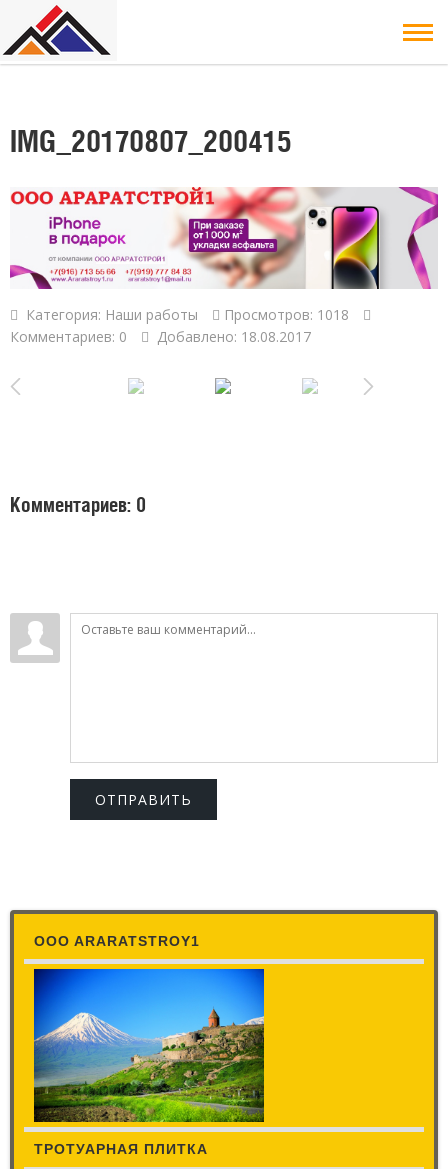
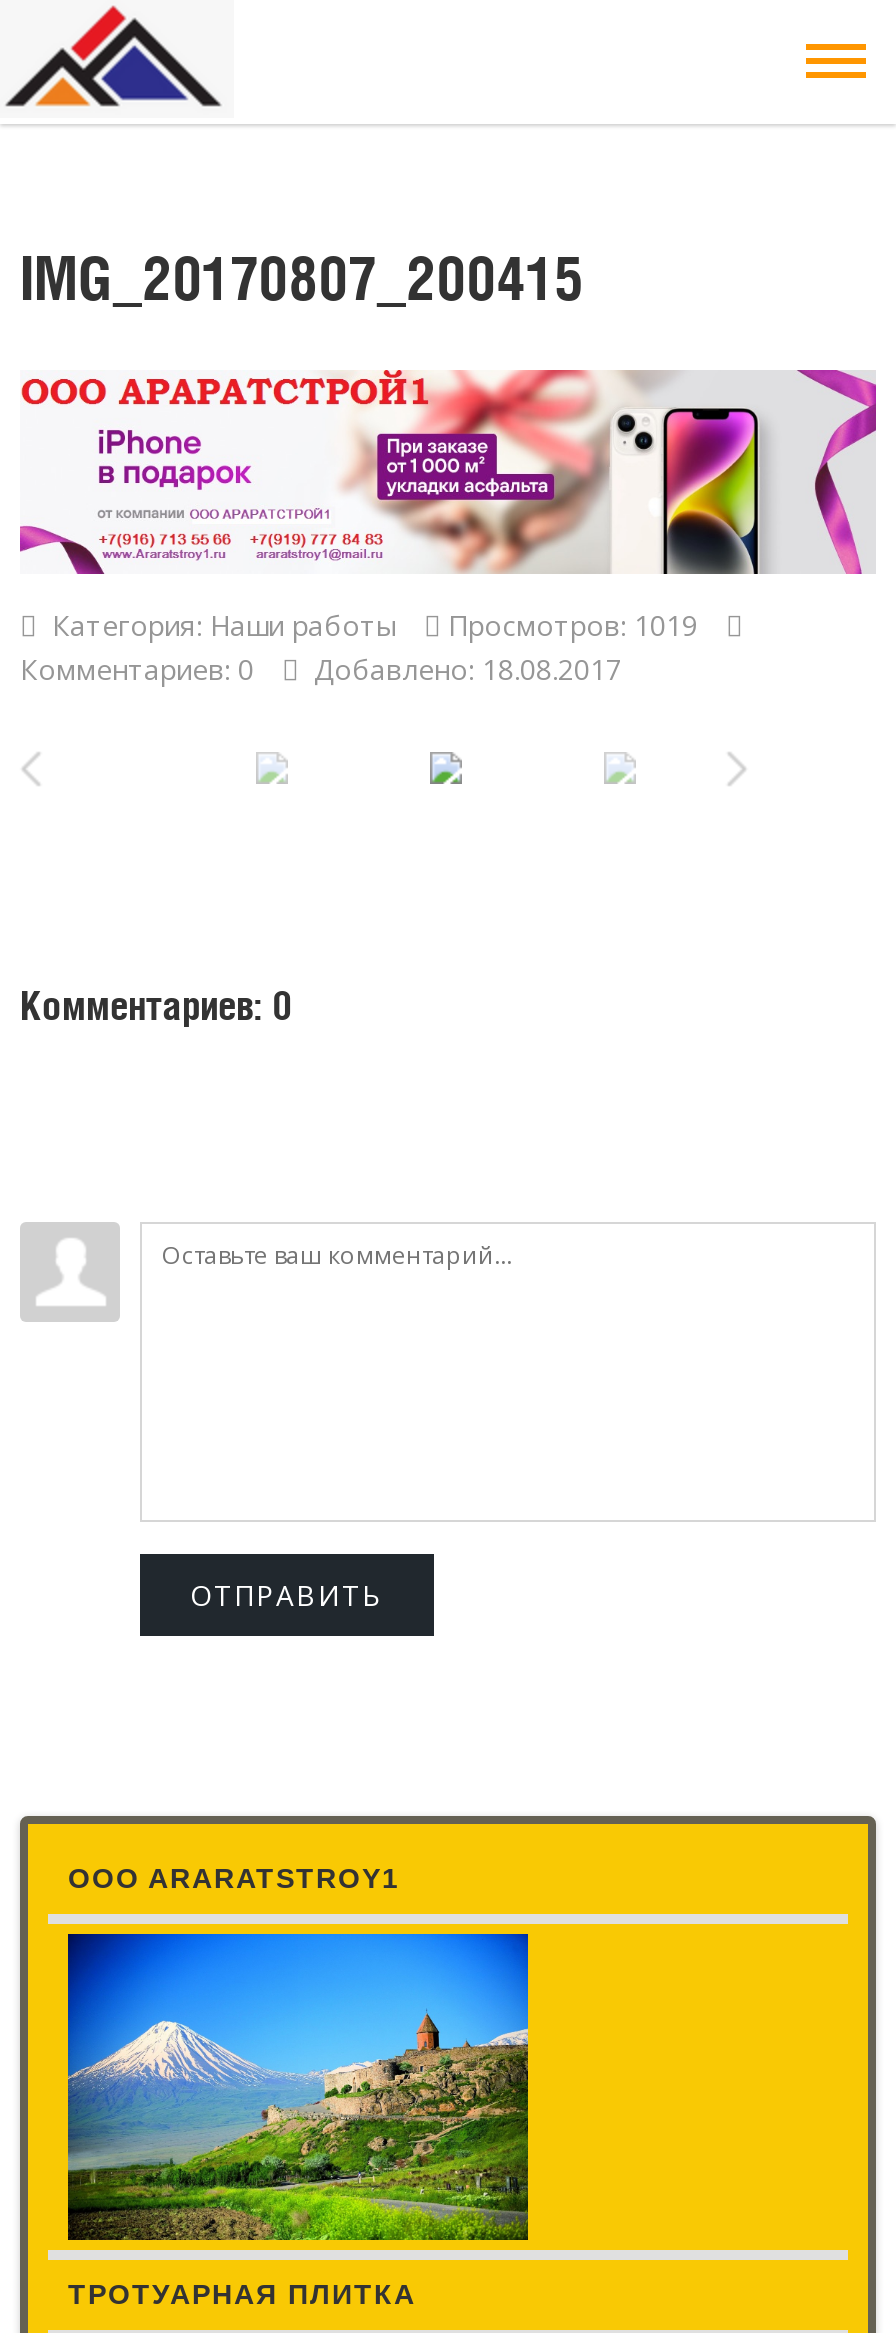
[22,305,349,324] Категория: Наши работы Просмотров: 1018 -> [44,605,698,643] Категория: Наши работы Просмотров: 1019

